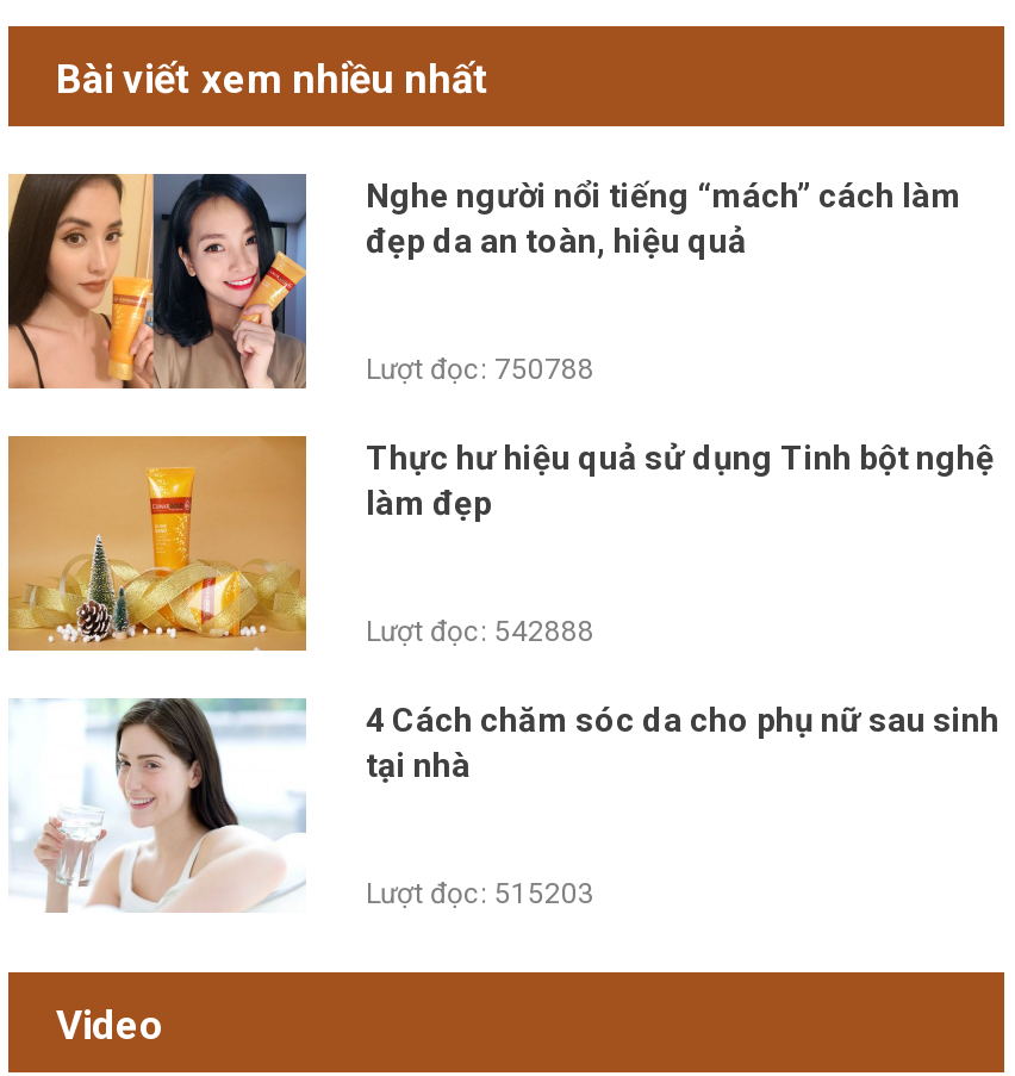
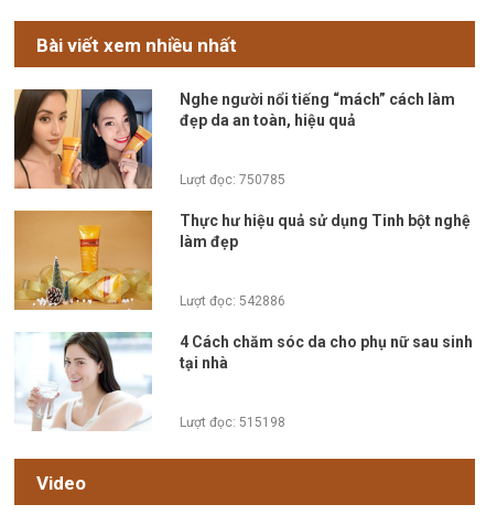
[366,354,594,387] Lượt đọc: 750788 -> [180,172,285,188] Lượt đọc: 750785
[366,616,594,649] Lượt đọc: 542888 -> [180,294,285,309] Lượt đọc: 542886
[366,878,594,911] Lượt đọc: 515203 -> [180,415,285,431] Lượt đọc: 515198

